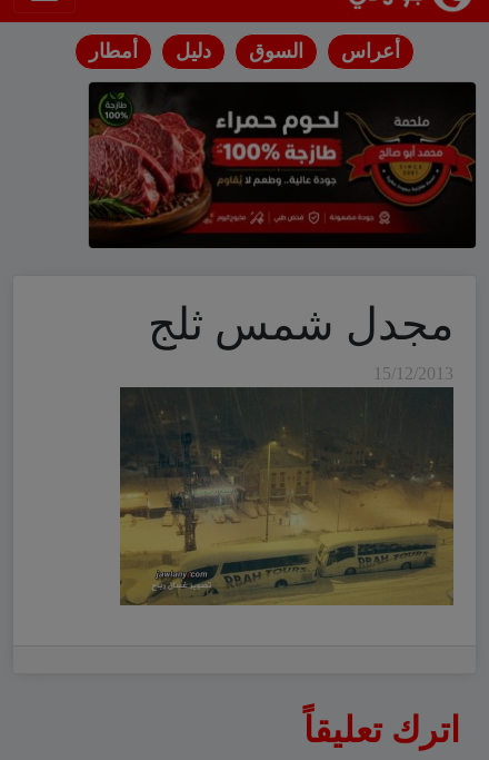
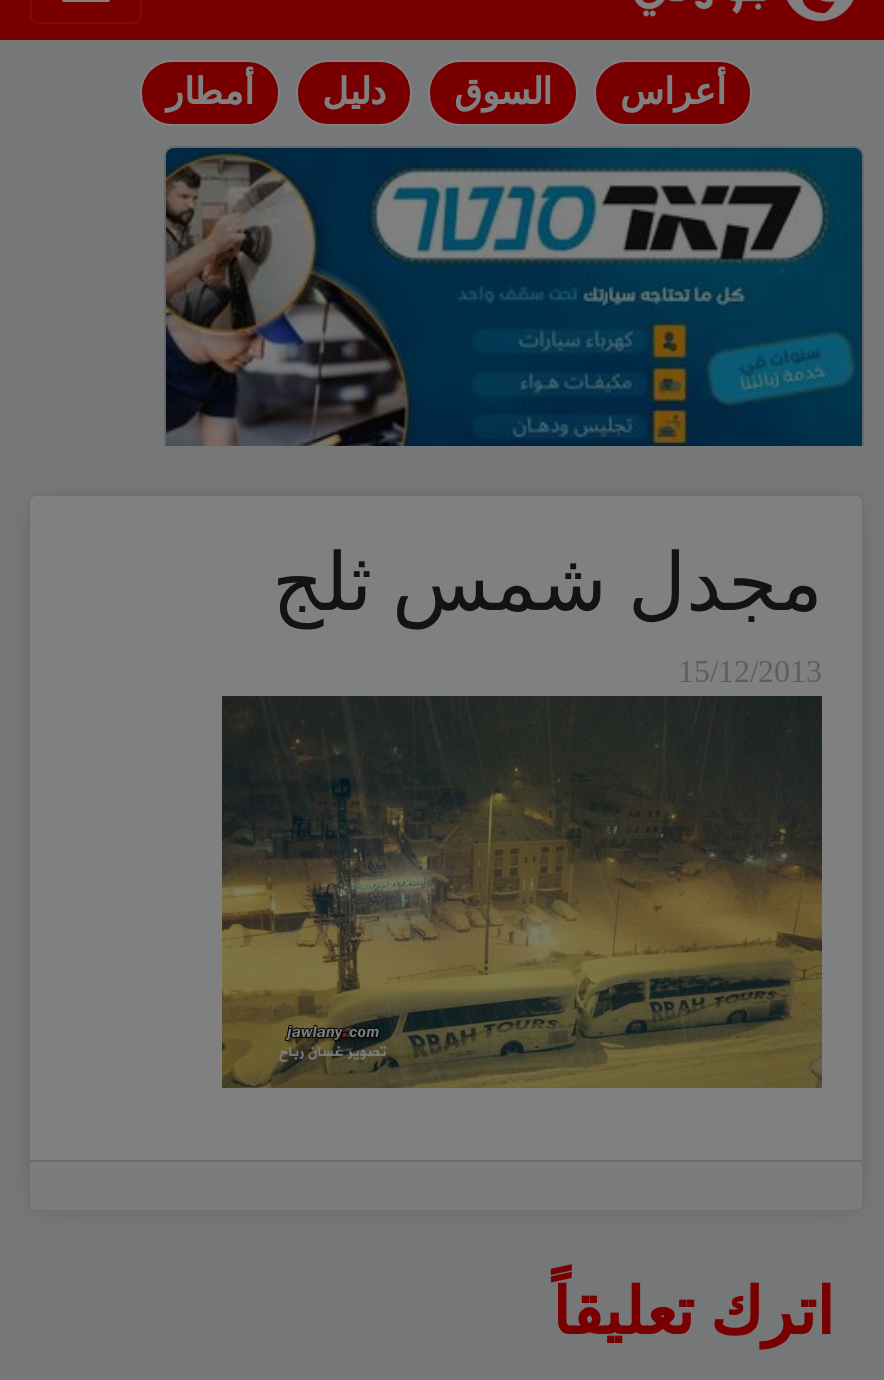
[88,81,477,249] [image] -> [164,146,864,448] [image]

